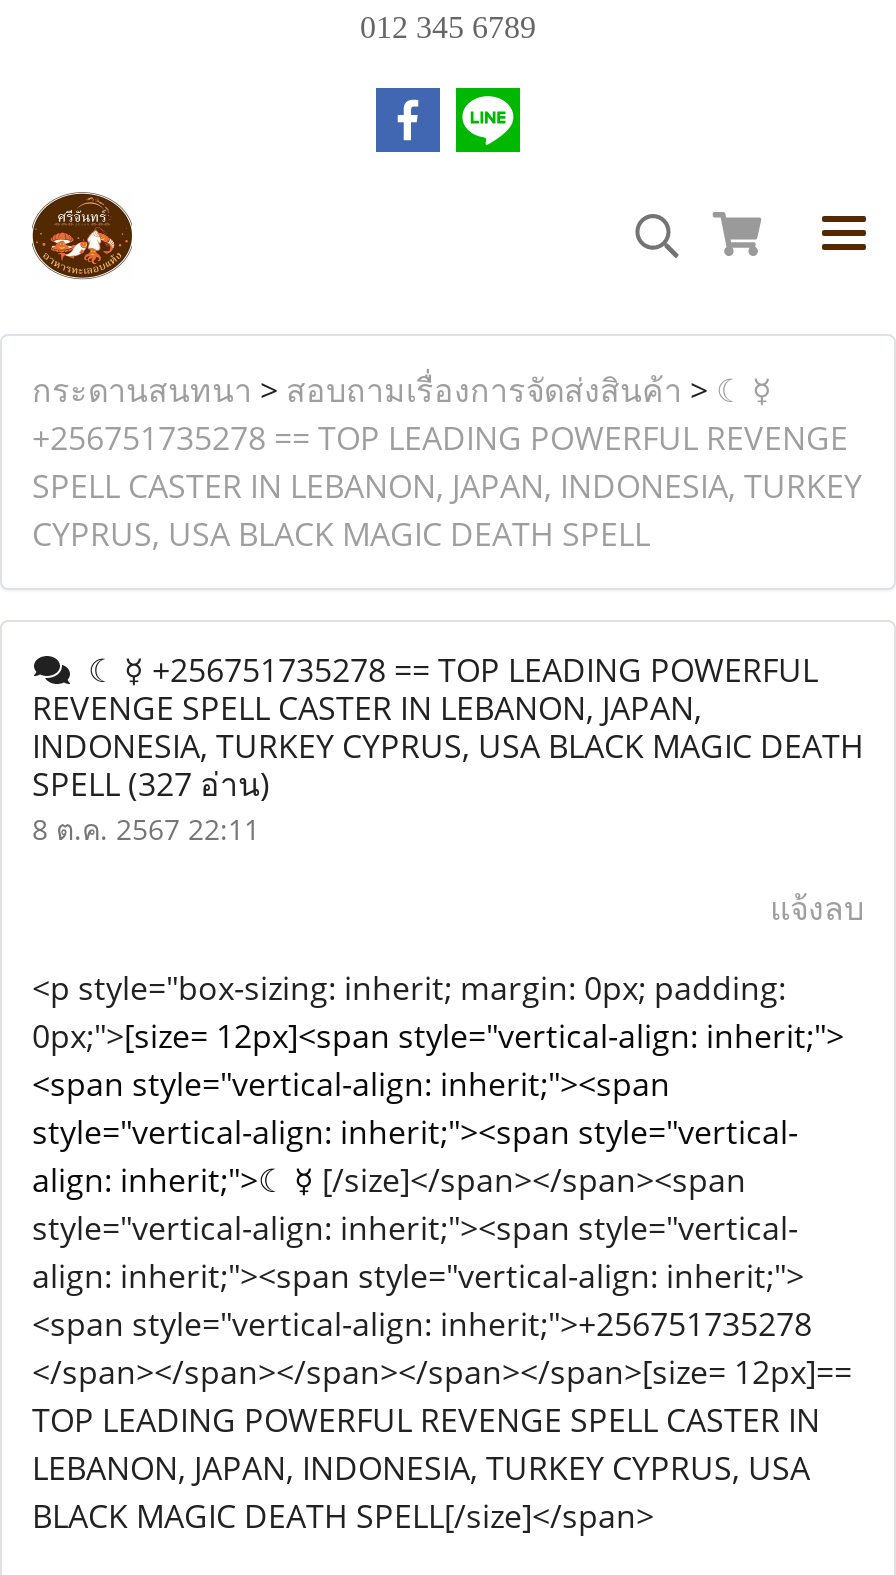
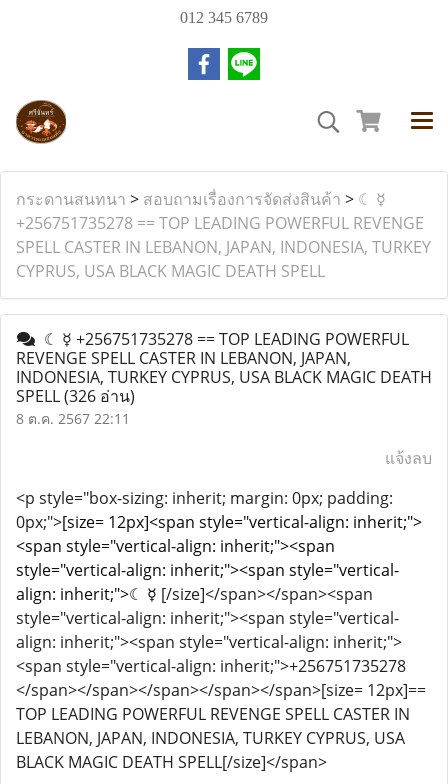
[32,762,270,806] SPELL (327 อ่าน) -> [16,385,135,407] SPELL (326 อ่าน)

